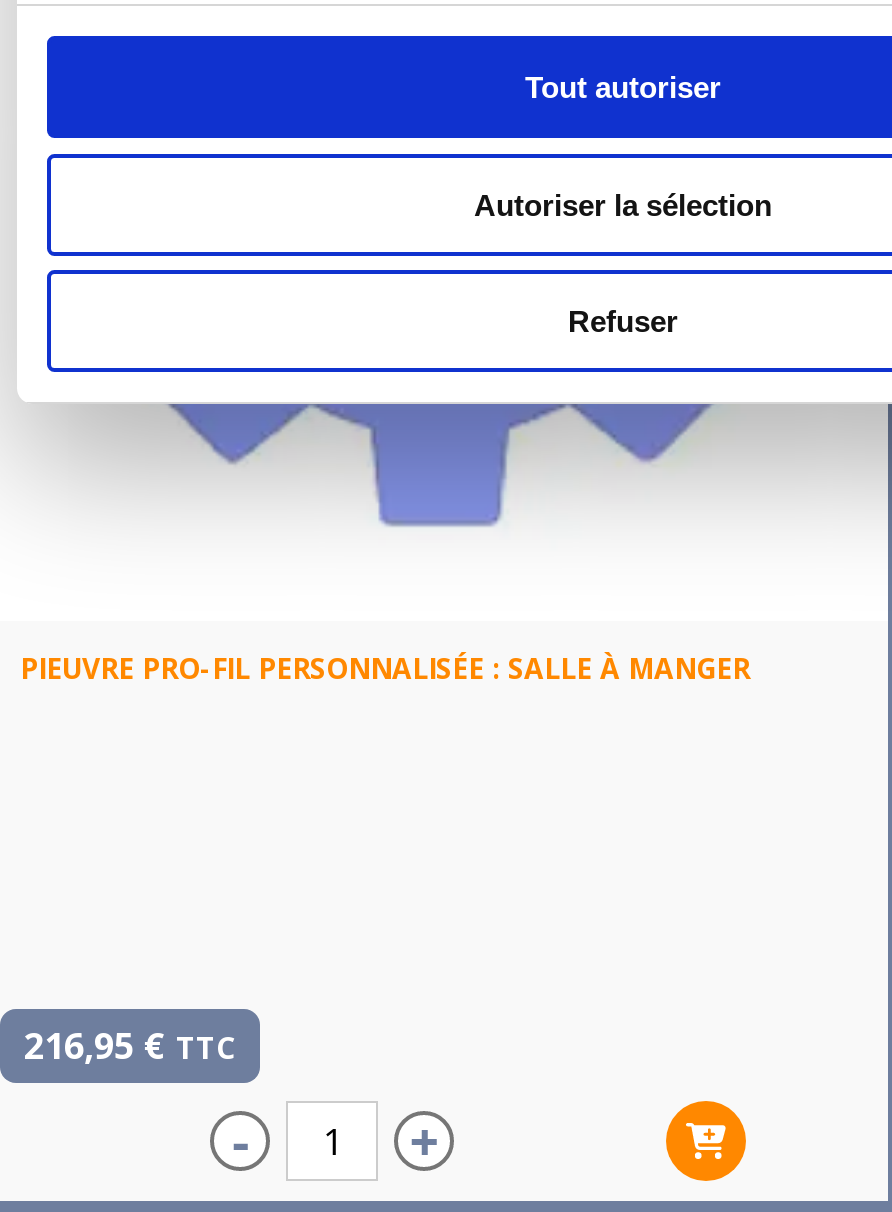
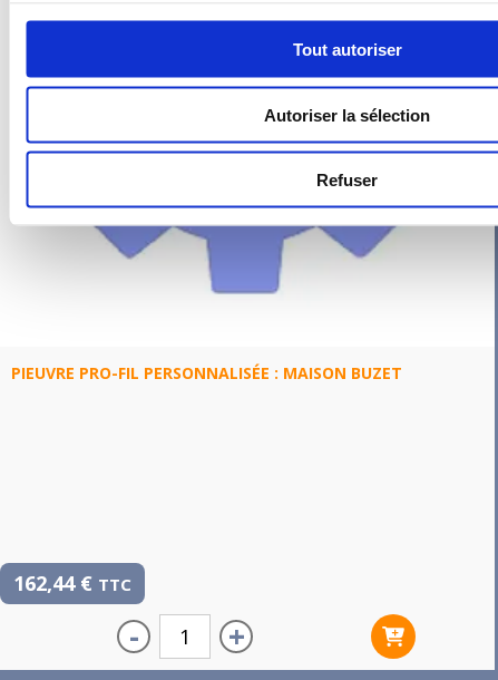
[20,648,750,686] PIEUVRE PRO-FIL PERSONNALISÉE : SALLE À MANGER -> [11,362,402,383] PIEUVRE PRO-FIL PERSONNALISÉE : MAISON BUZET
[24,1020,236,1068] 216,95 € TTC -> [13,569,131,596] 162,44 € TTC

